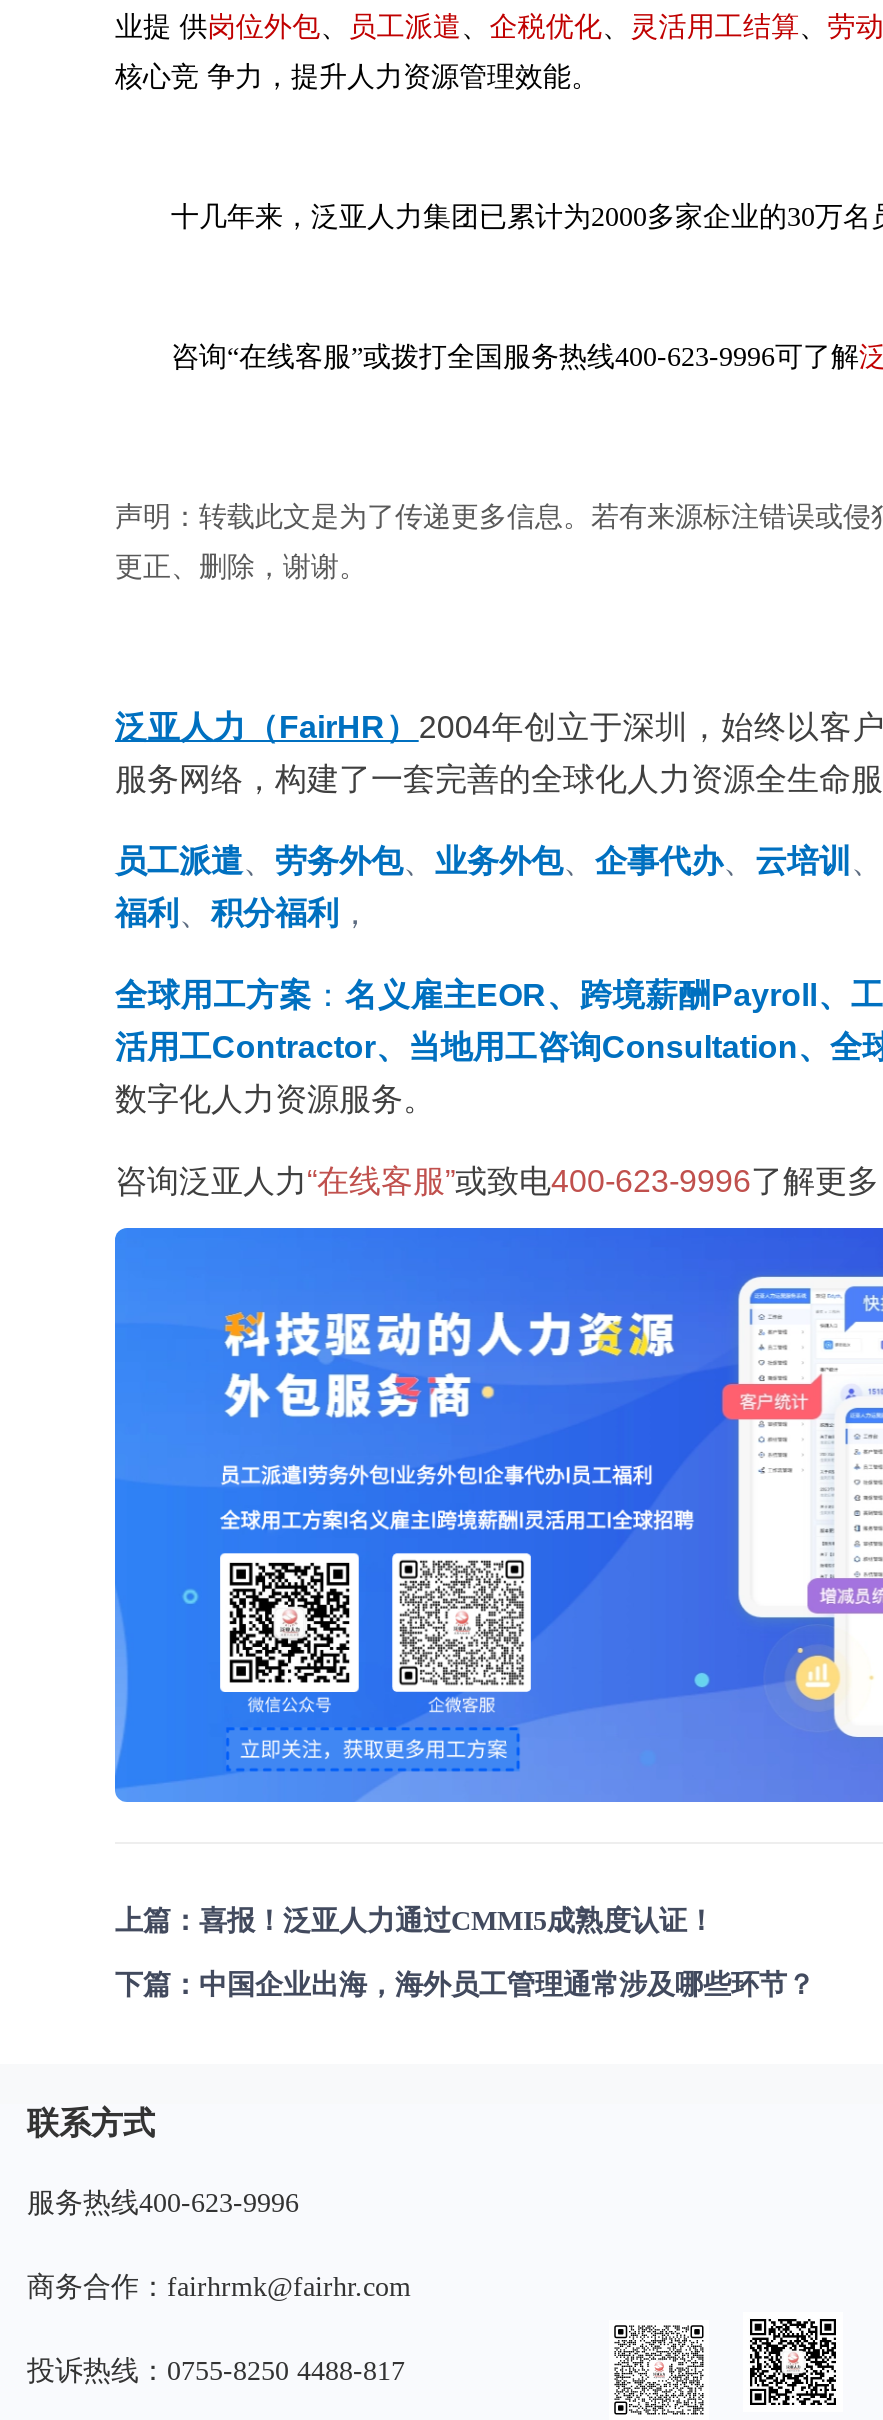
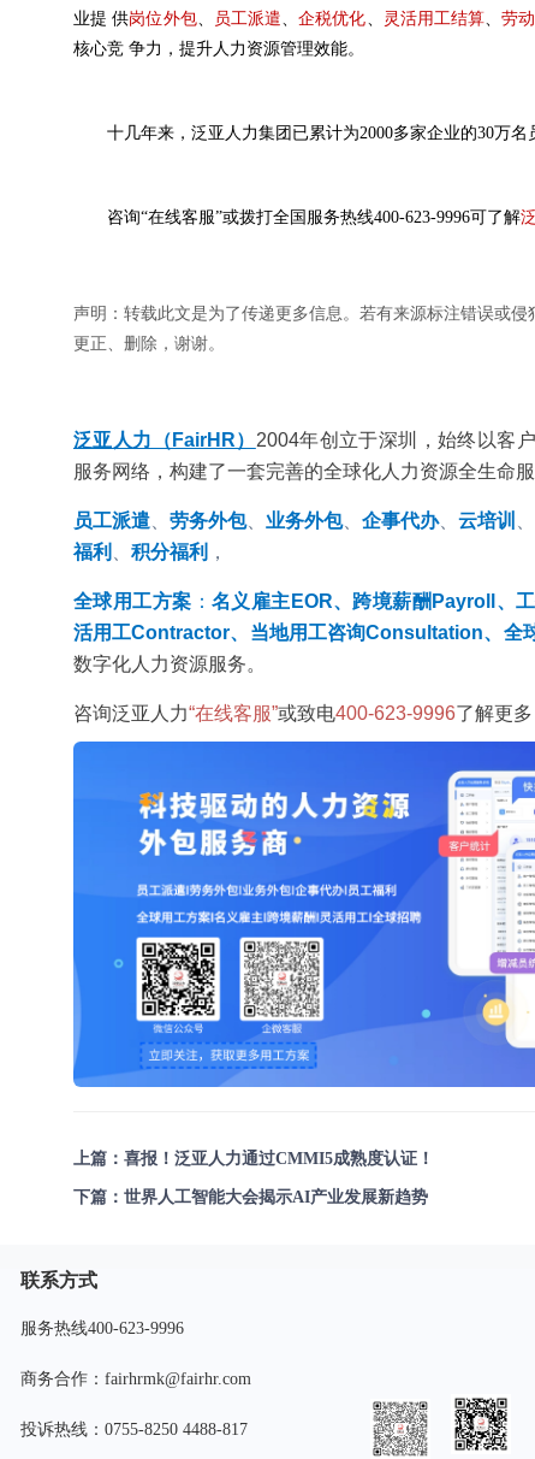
[115,1969,815,1999] 下篇：中国企业出海，海外员工管理通常涉及哪些环节？ -> [73,1188,428,1206] 下篇：世界人工智能大会揭示AI产业发展新趋势

